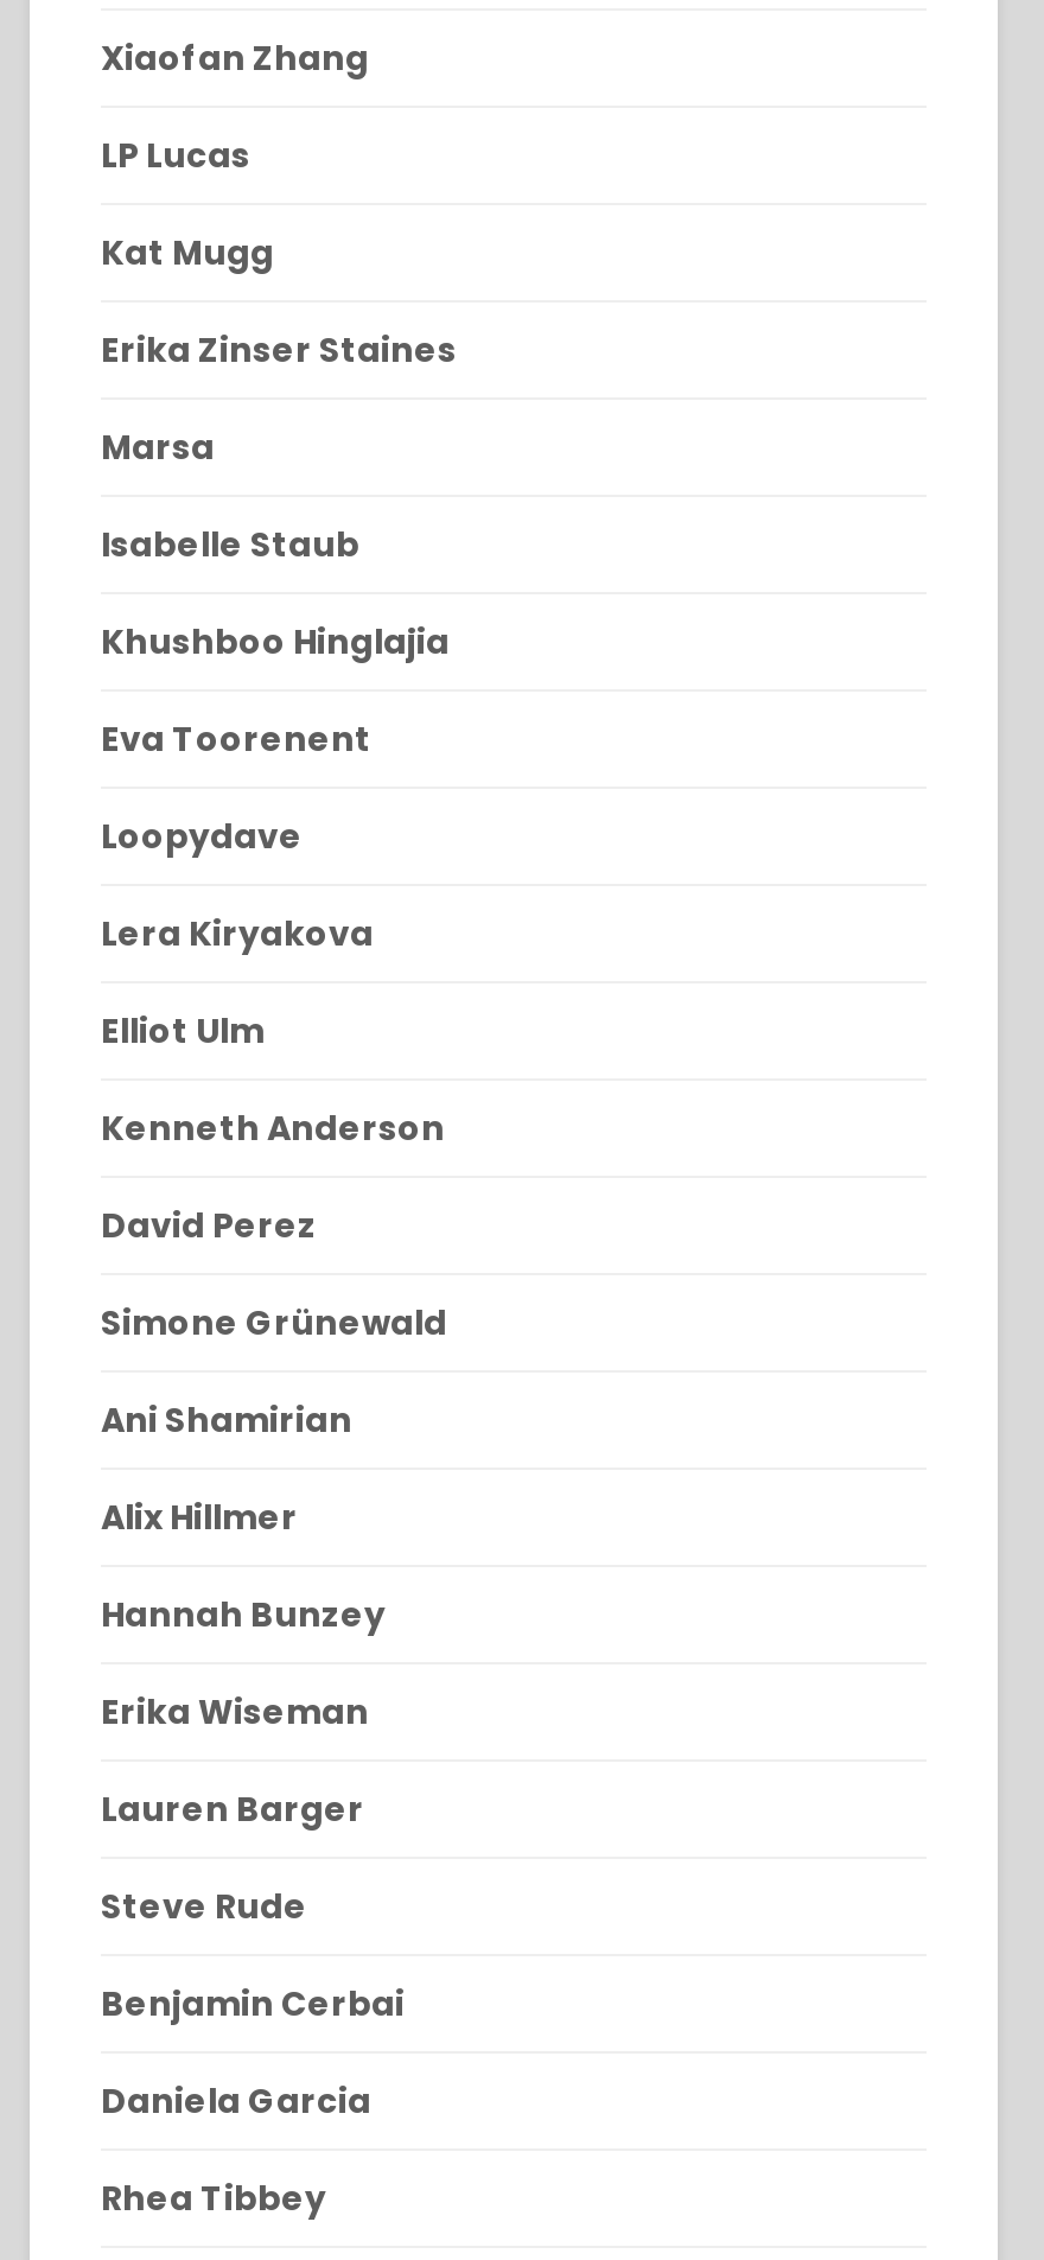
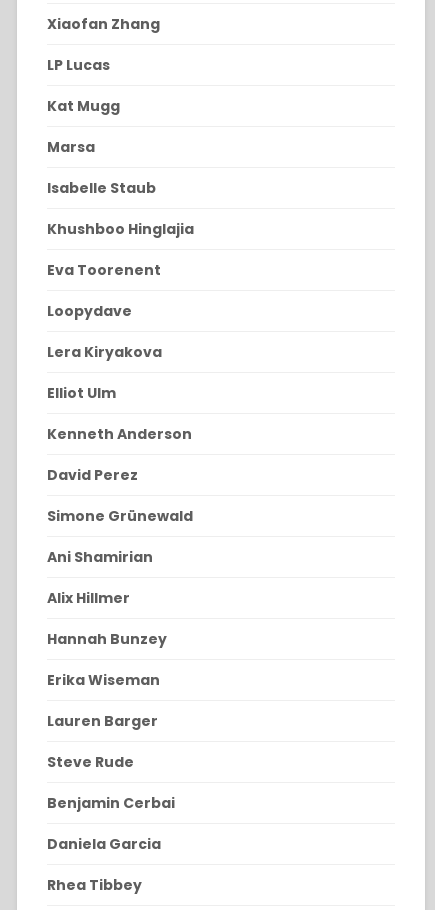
[101,326,457,374] Erika Zinser Staines -> none

